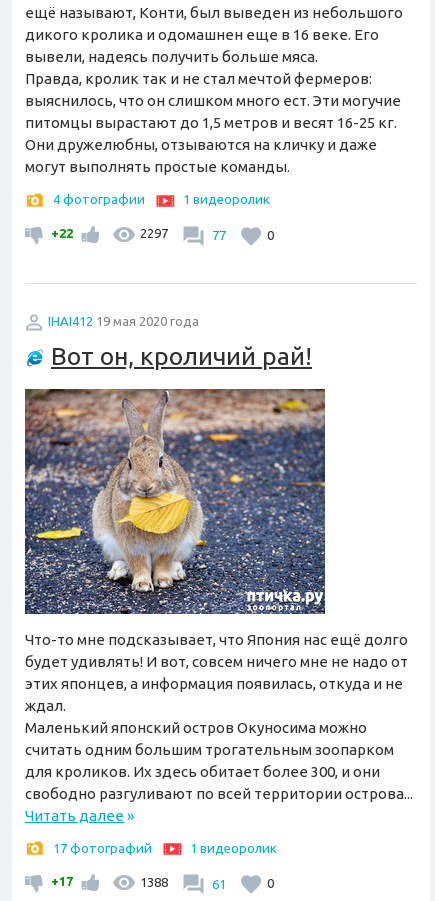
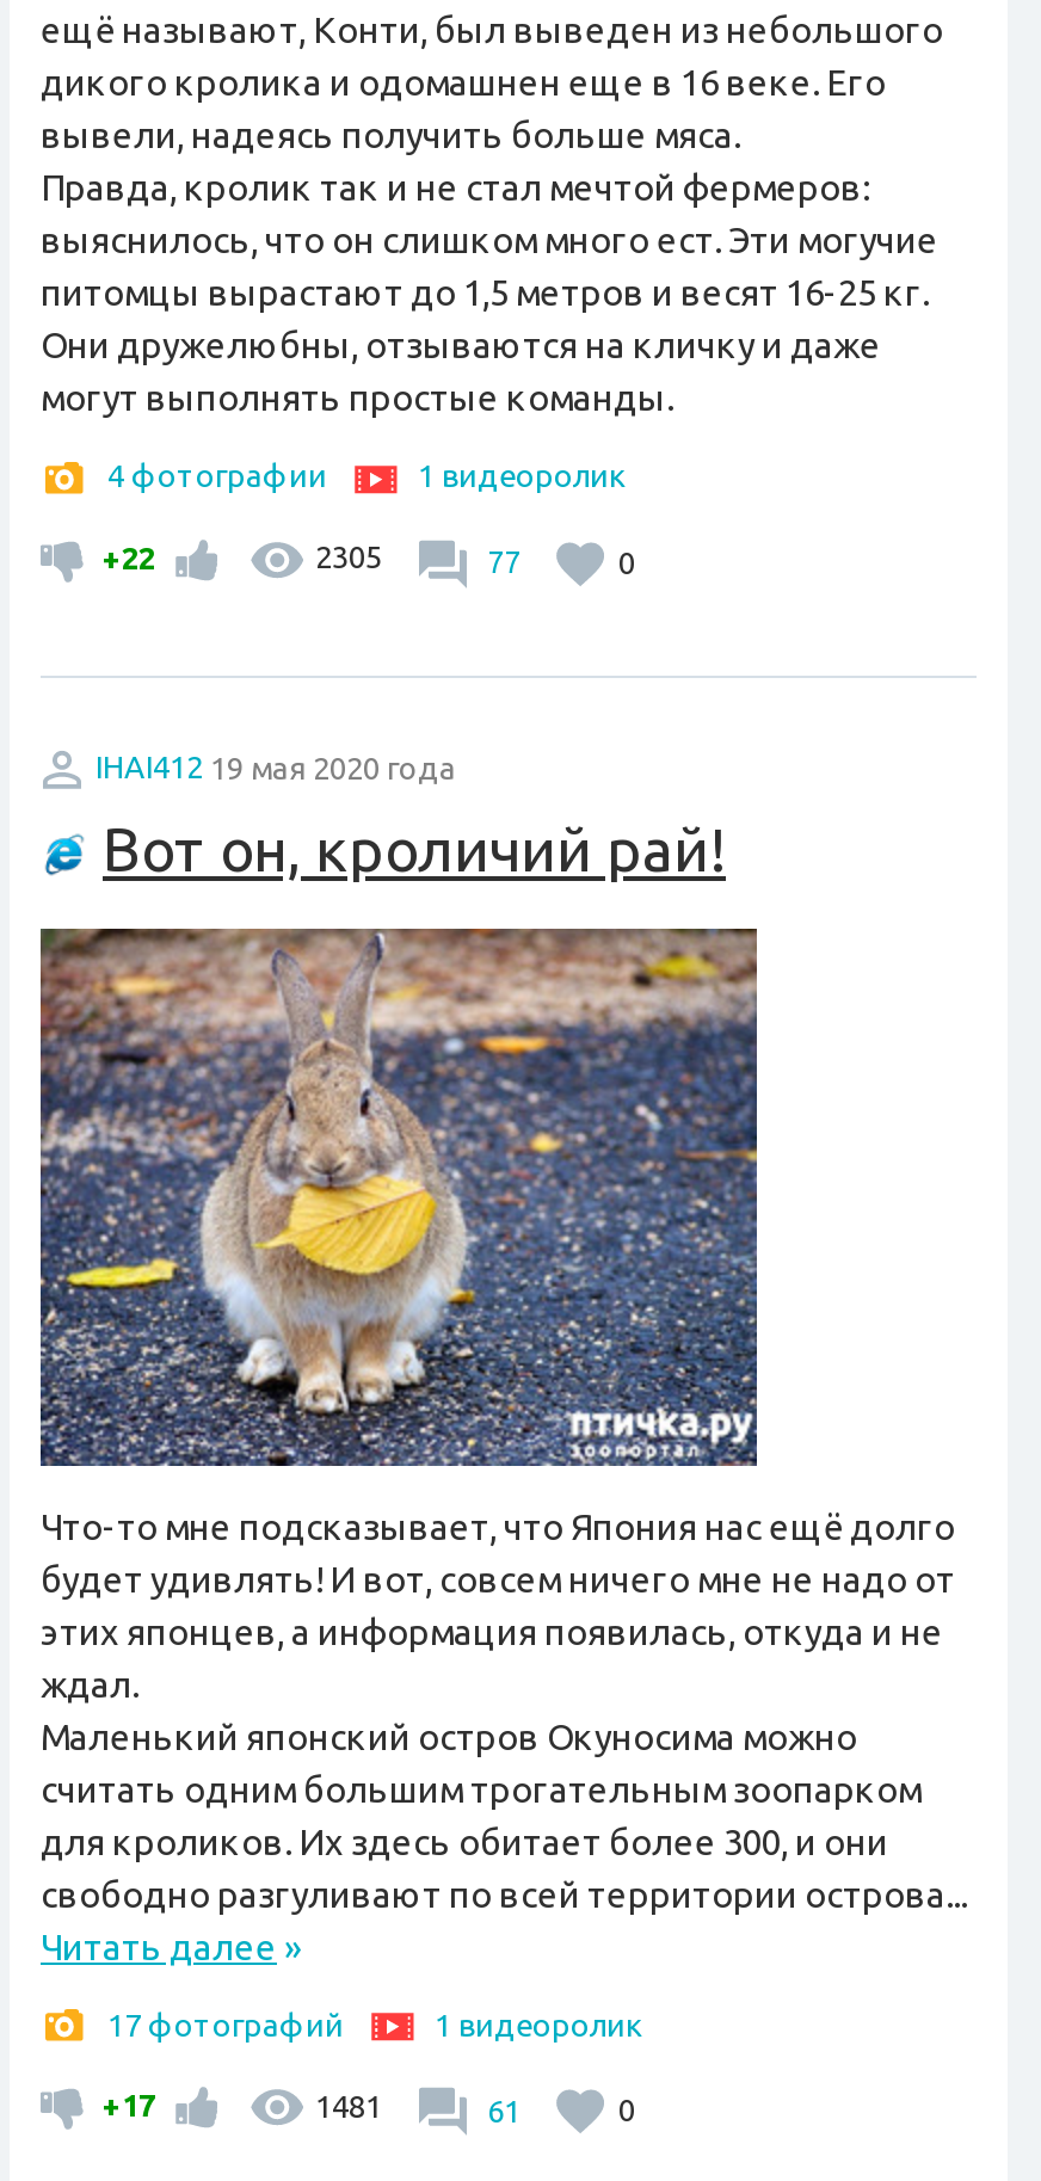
[140,226,168,240] 2297 -> [315,540,382,573] 2305
[140,875,168,889] 1388 -> [315,2088,382,2122] 1481

